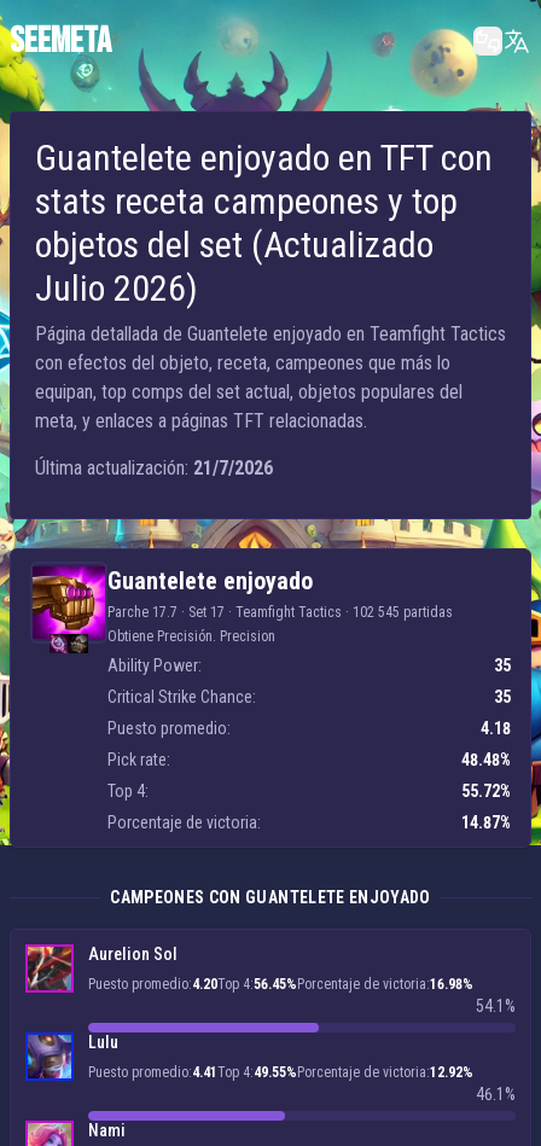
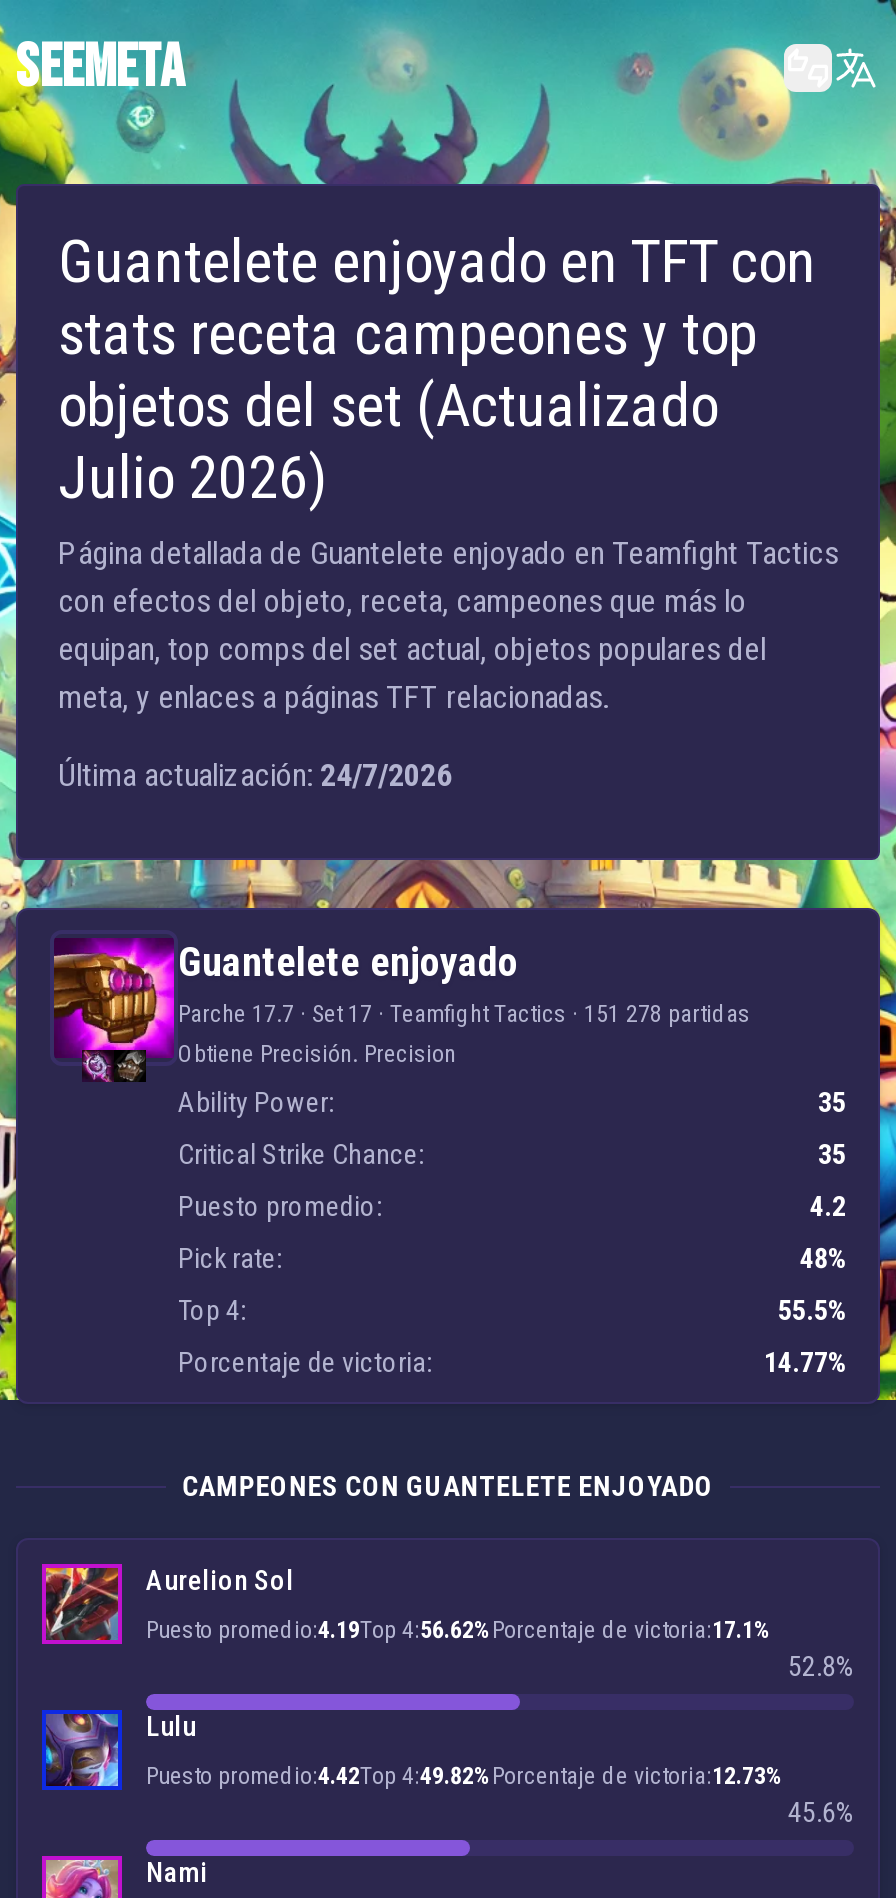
[35,456,273,479] Última actualización: 21/7/2026 -> [58,756,452,794] Última actualización: 24/7/2026
[107,604,453,621] Parche 17.7 · Set 17 · Teamfight Tactics · 102 545 partidas -> [178,1000,750,1028] Parche 17.7 · Set 17 · Teamfight Tactics · 151 278 partidas
[481,719,511,738] 4.18 -> [810,1190,846,1222] 4.2
[461,750,511,769] 48.48% -> [800,1242,846,1274] 48%
[461,781,511,801] 55.72% -> [778,1294,846,1326] 55.5%
[461,813,511,832] 14.87% -> [764,1346,846,1378] 14.77%
[88,976,473,993] Puesto promedio:4.20Top 4:56.45% Porcentaje de victoria:16.98% -> [146,1616,772,1644] Puesto promedio:4.19Top 4:56.62% Porcentaje de victoria:17.1%
[476,996,516,1016] 54.1% -> [788,1650,854,1682] 52.8%
[88,1064,473,1081] Puesto promedio:4.41Top 4:49.55% Porcentaje de victoria:12.92% -> [146,1762,784,1790] Puesto promedio:4.42Top 4:49.82% Porcentaje de victoria:12.73%
[476,1084,516,1104] 46.1% -> [788,1796,854,1828] 45.6%

